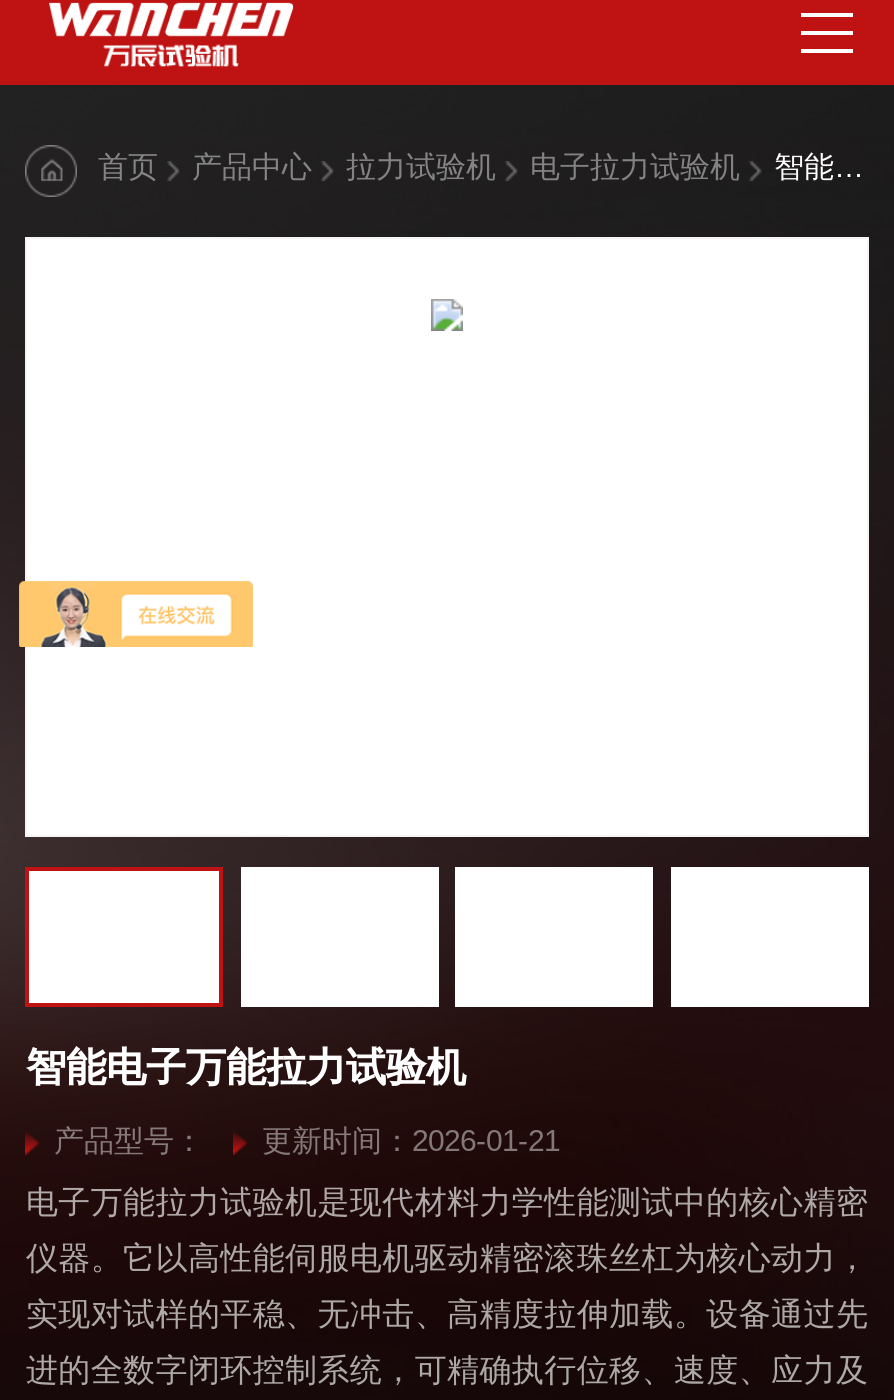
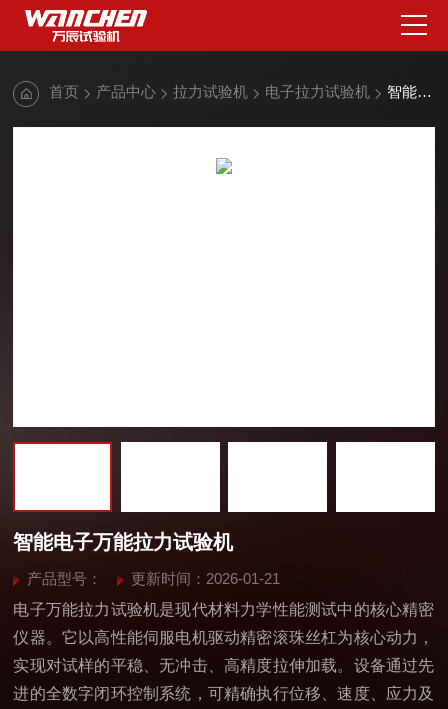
[17,579,255,649] [image] -> none

